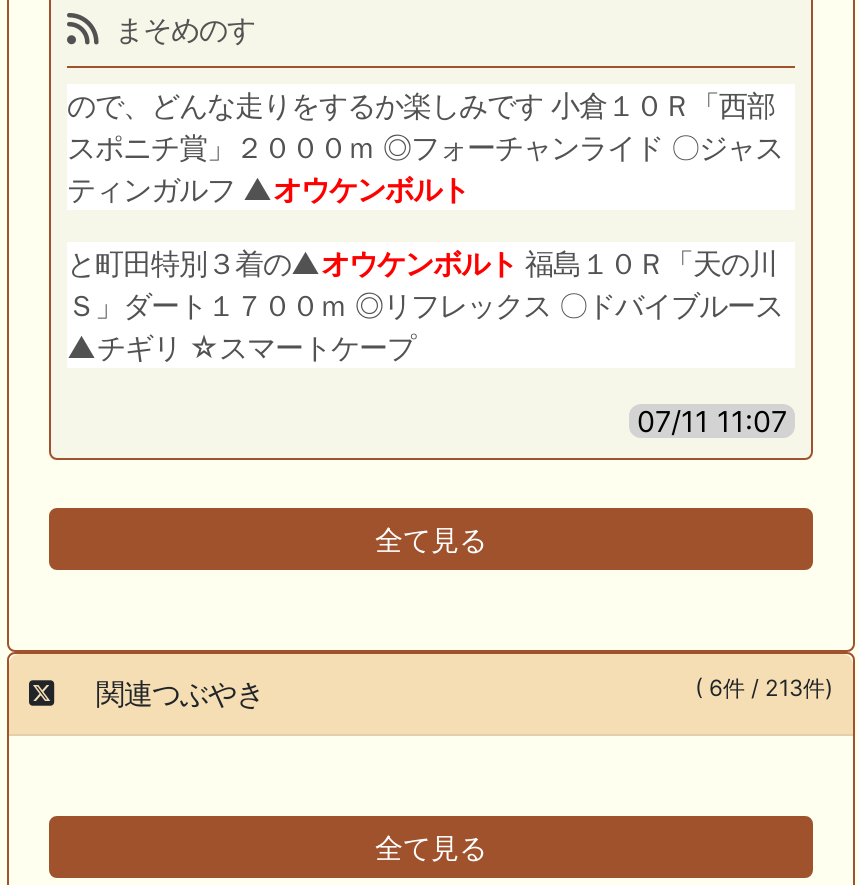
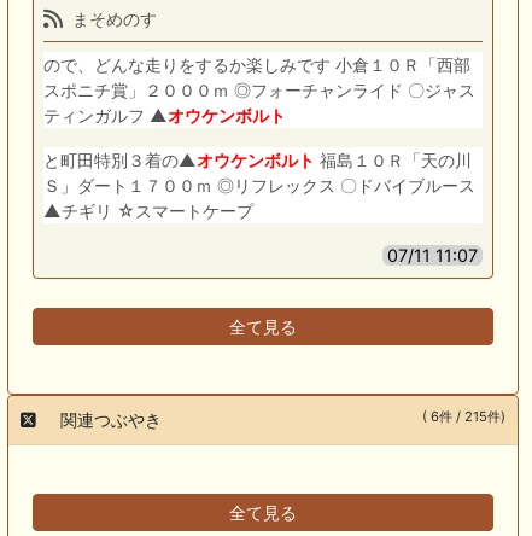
[695,674,833,702] ( 6件 / 213件) -> [422,408,505,425] ( 6件 / 215件)

